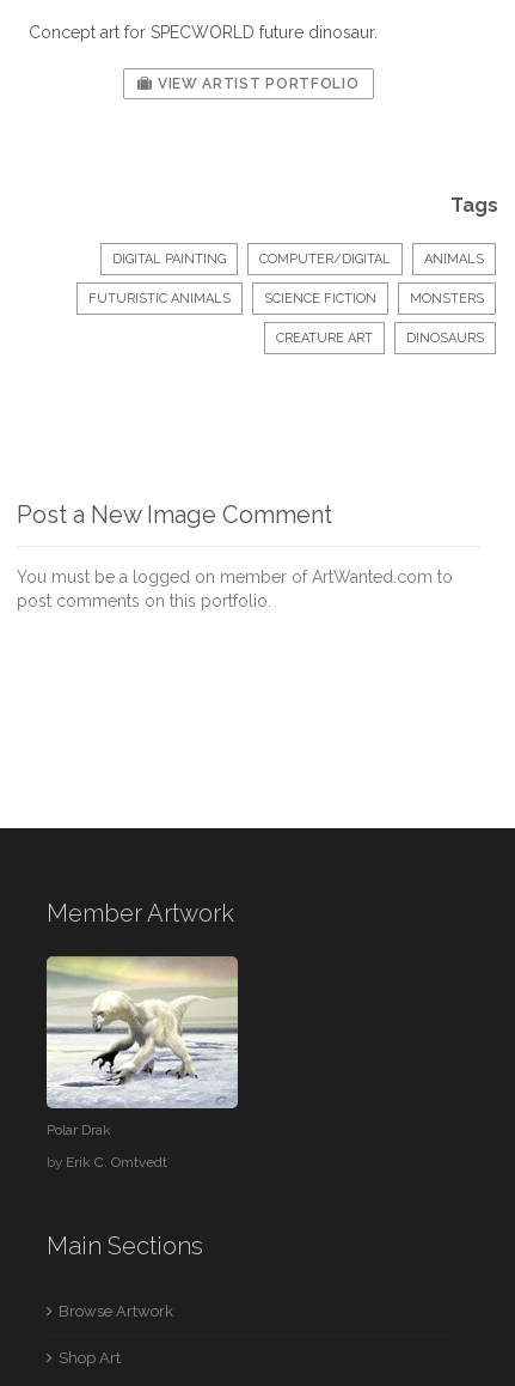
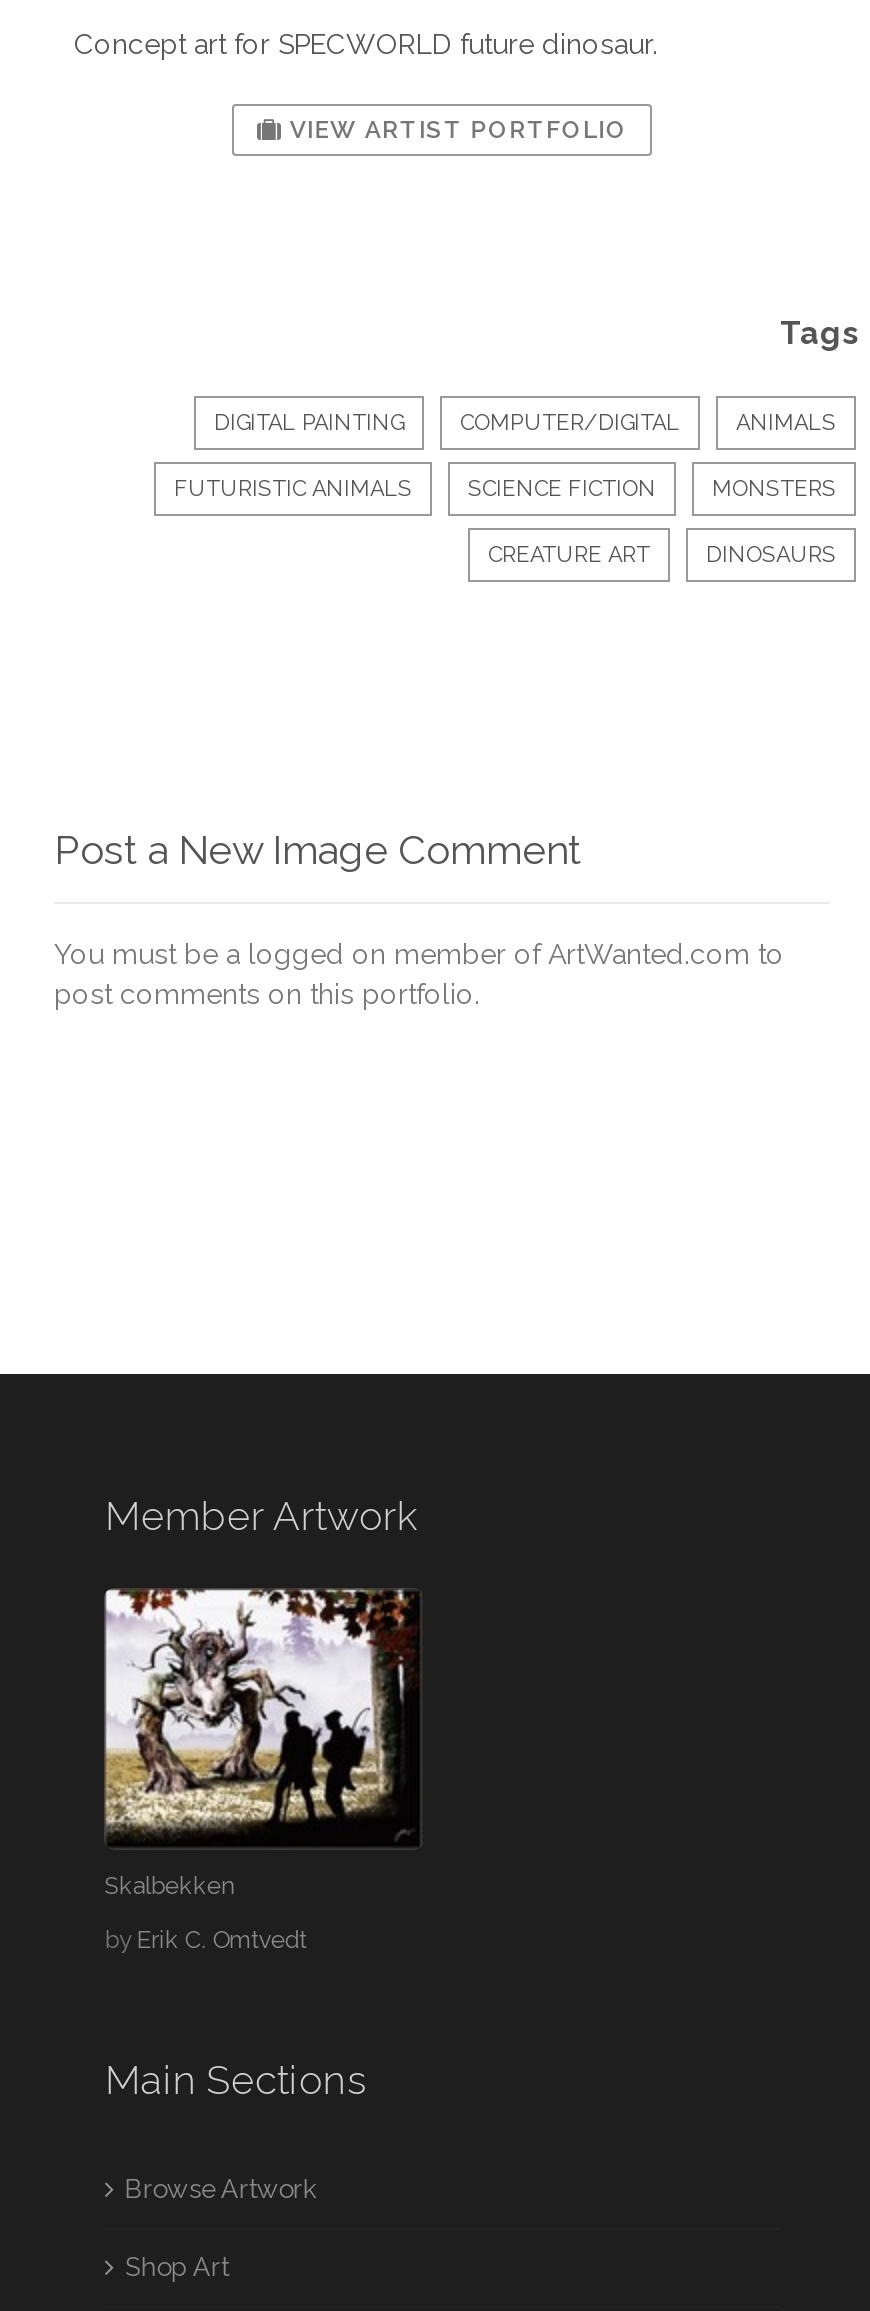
[45,956,239,1138] [image] | Polar Drak -> [104,1588,424,1899] [image] | Skalbekken

